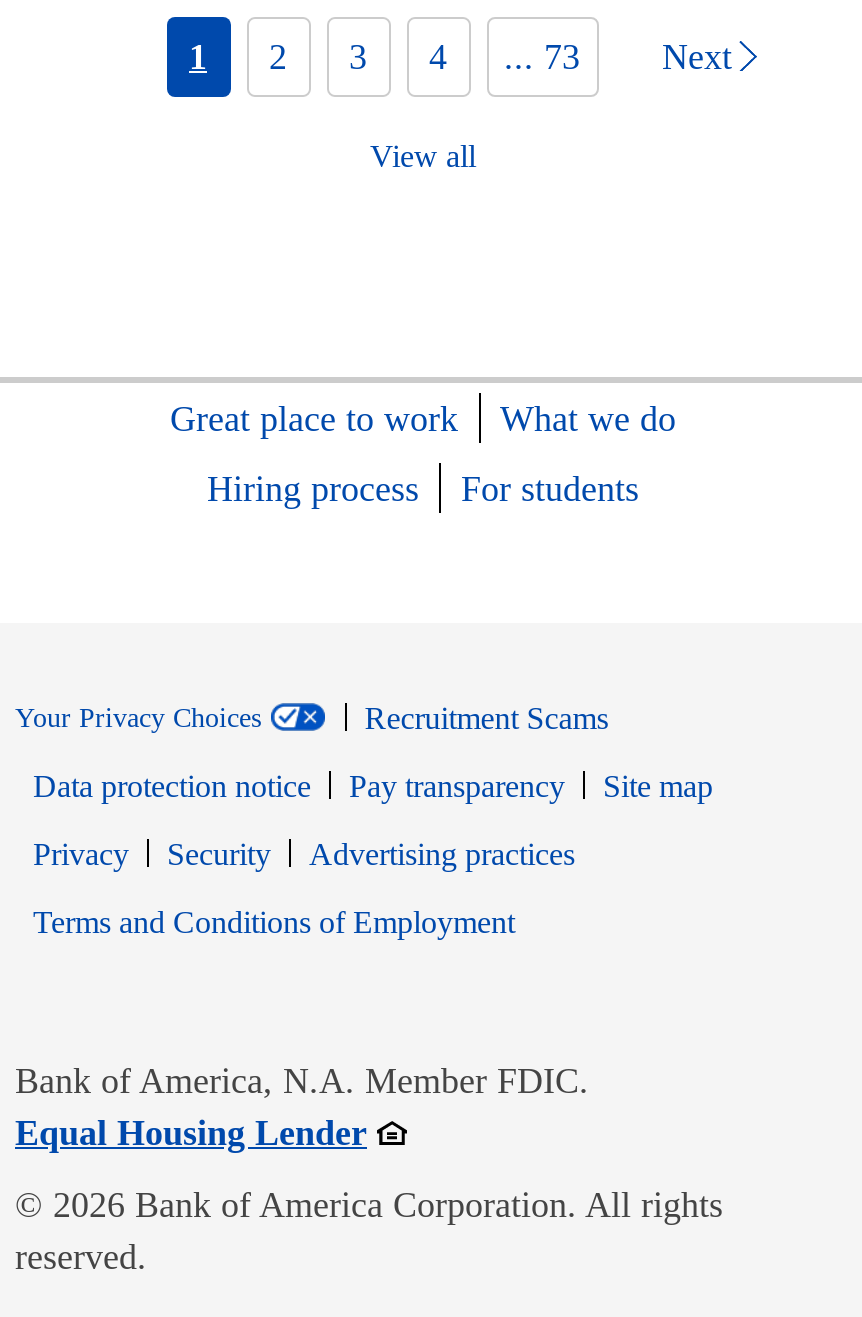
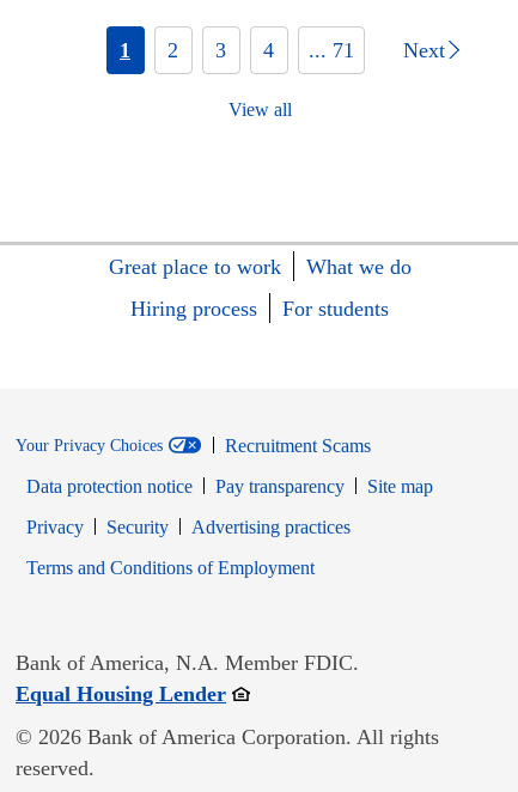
[189,36,580,76] 1 2 3 4 ... 73 -> [120,38,354,62] 1 2 3 4 ... 71

